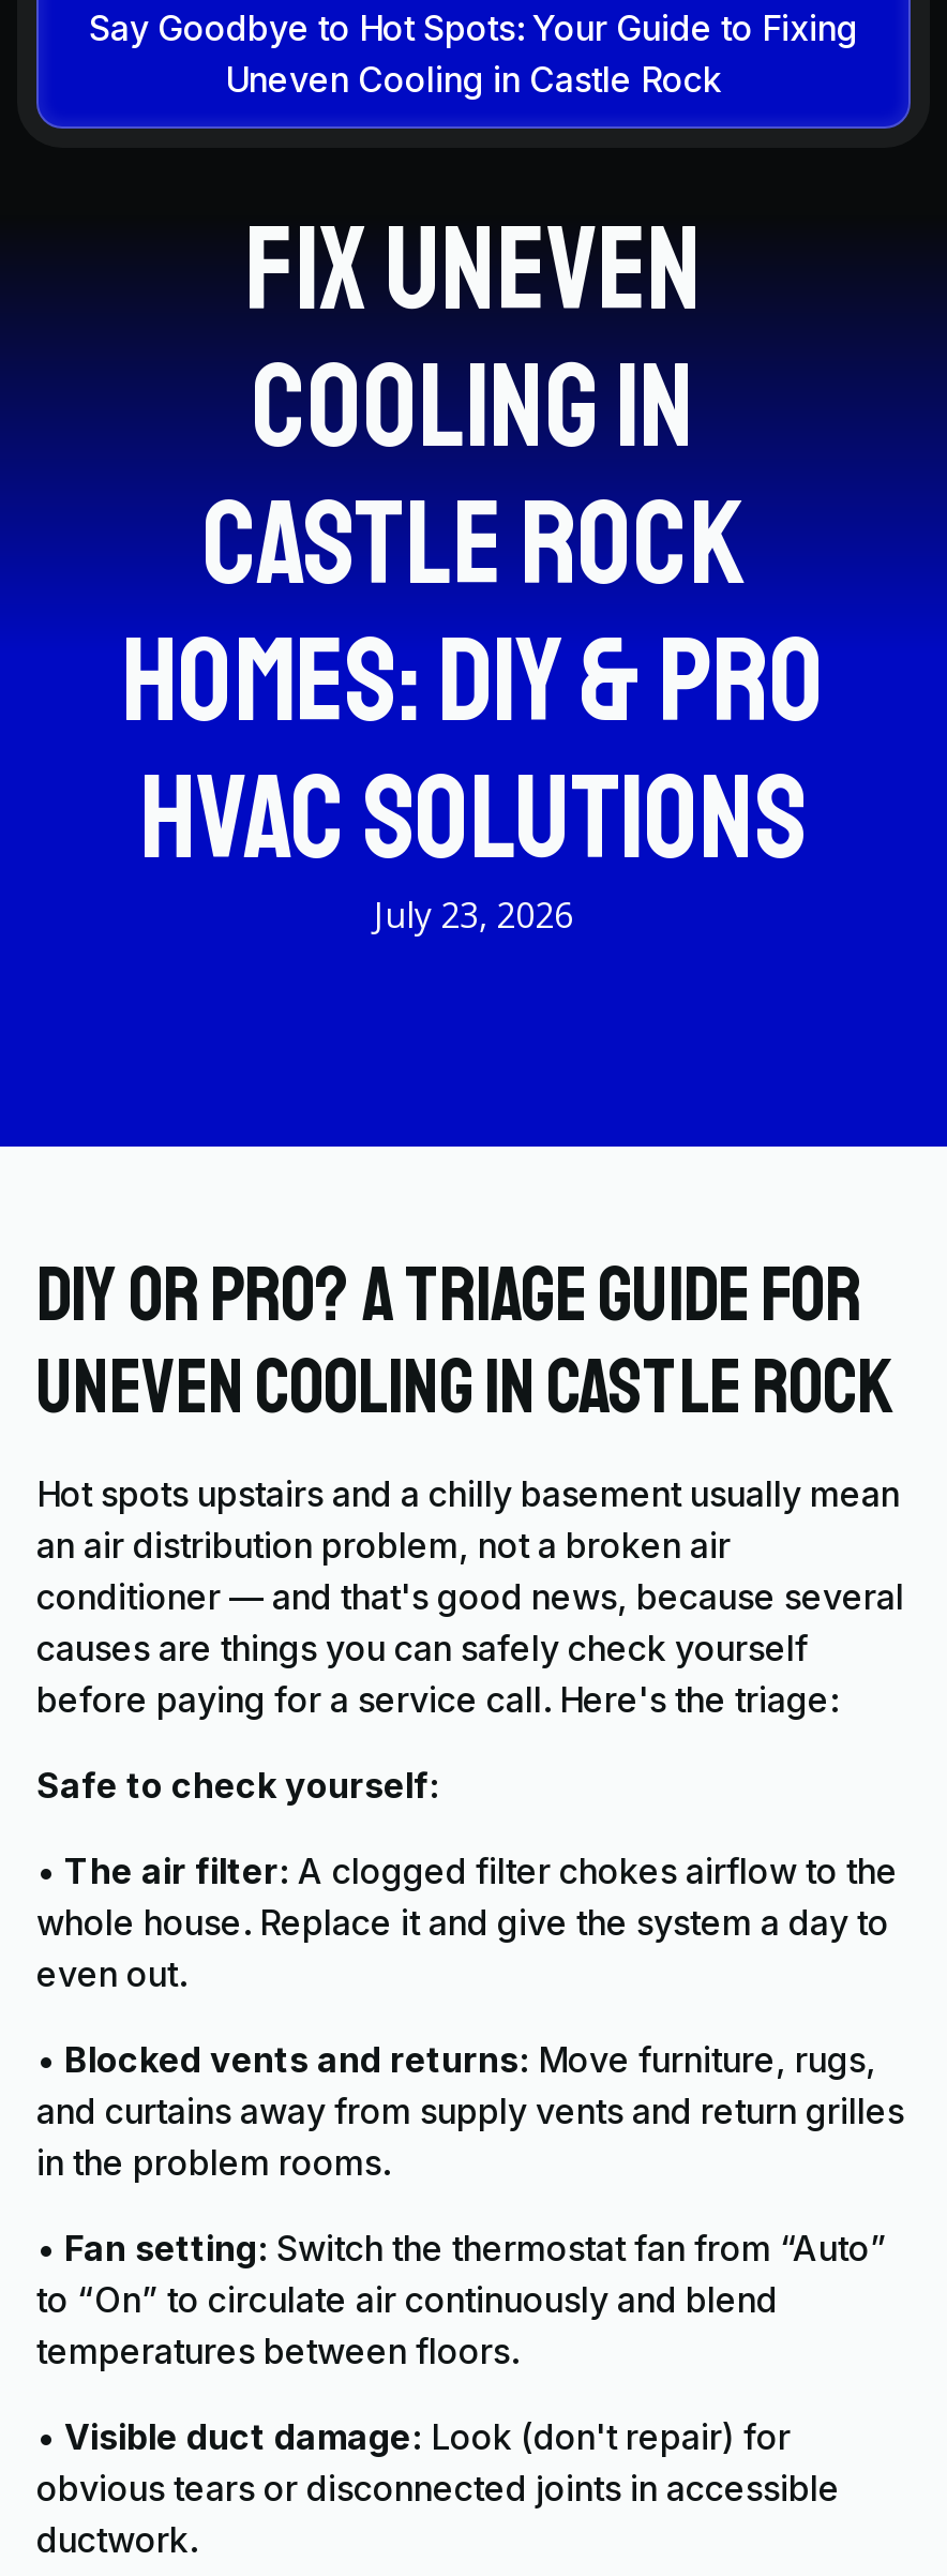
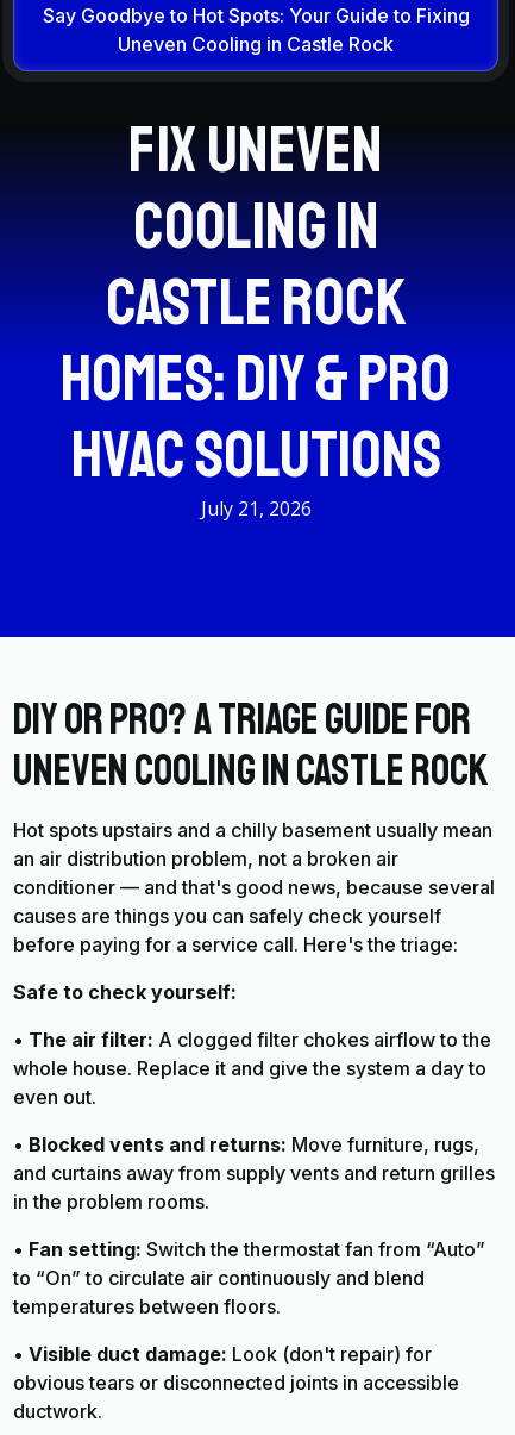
[374,891,573,938] July 23, 2026 -> [200,495,311,521] July 21, 2026

